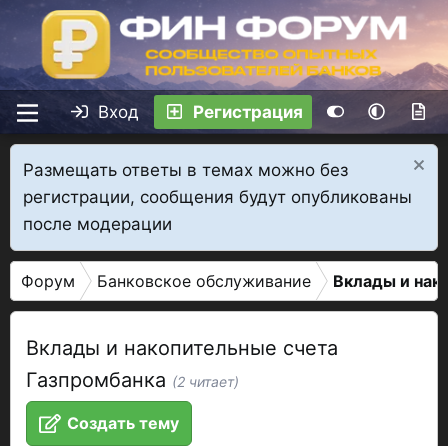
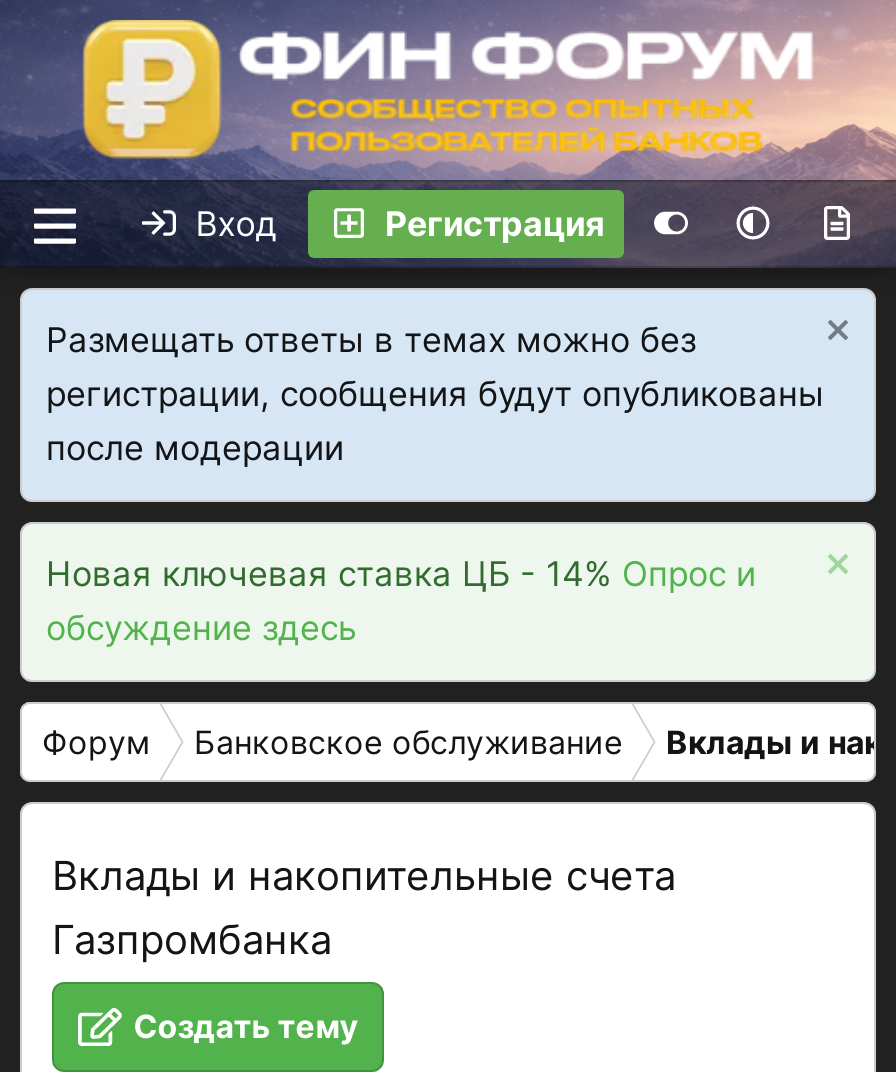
none -> [46,554,756,648] Новая ключевая ставка ЦБ - 14% Опрос и | обсуждение здесь
[26,368,239,392] Газпромбанка (2 читает) -> [52,916,332,964] Газпромбанка

